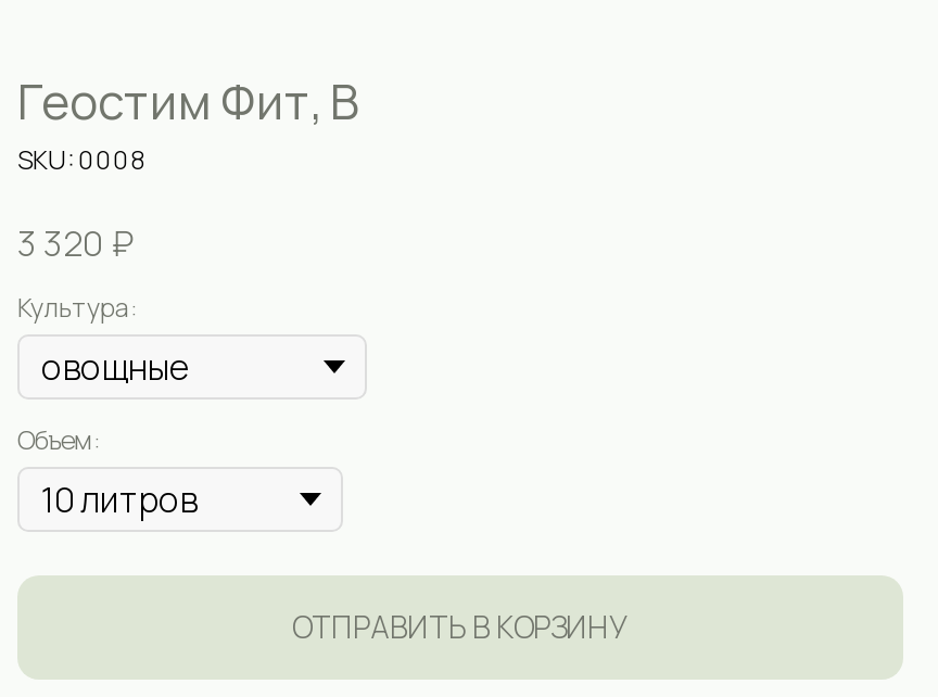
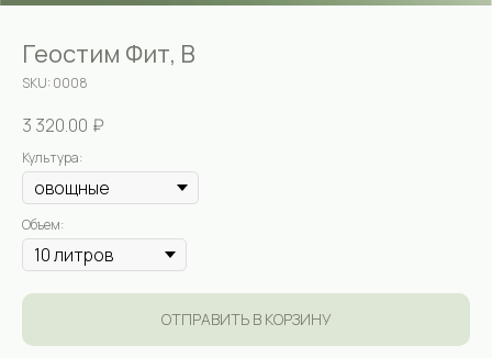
[17,220,135,268] 3 320 ₽ -> [22,113,104,137] 3 320.00 ₽

